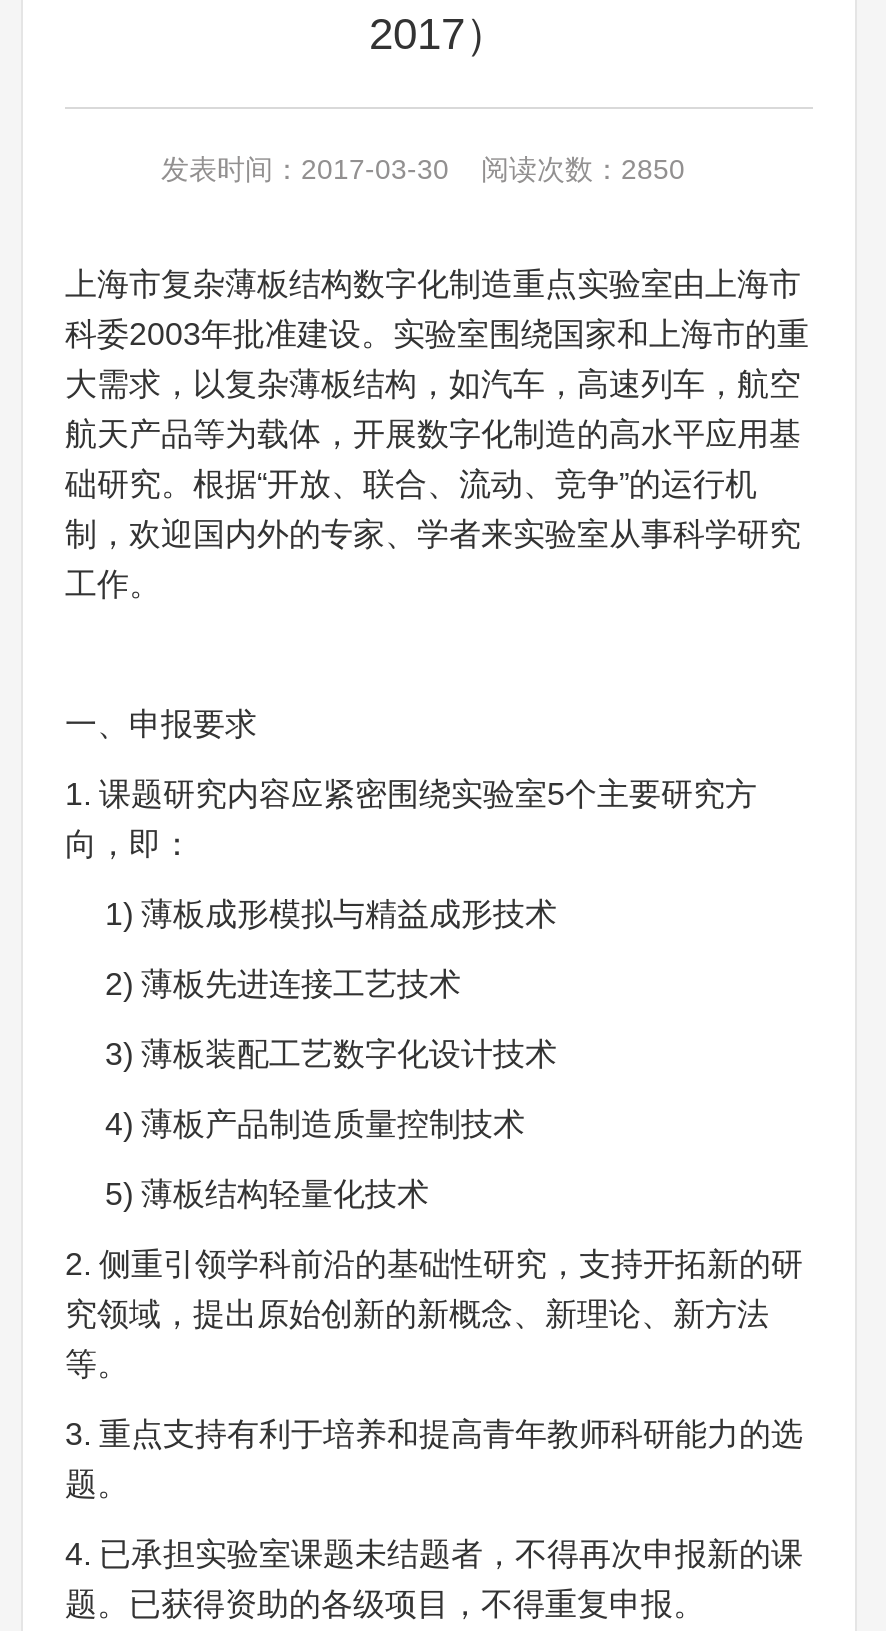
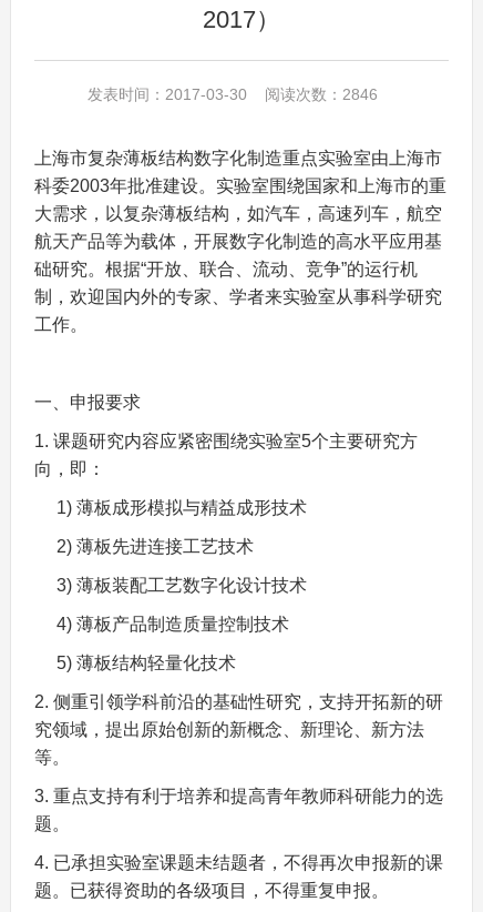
[161,154,717,186] 发表时间：2017-03-30 阅读次数：2850 -> [88,86,395,104] 发表时间：2017-03-30 阅读次数：2846

